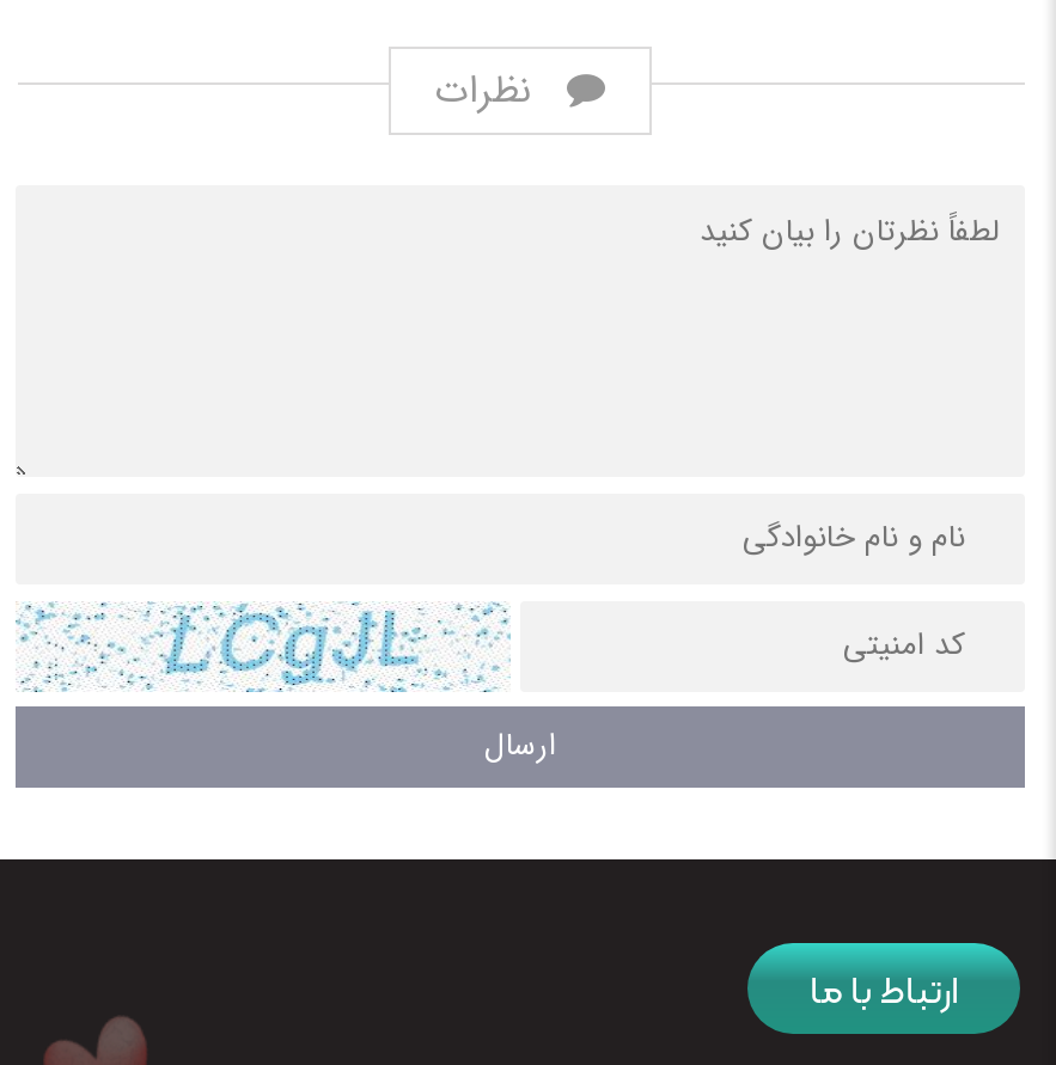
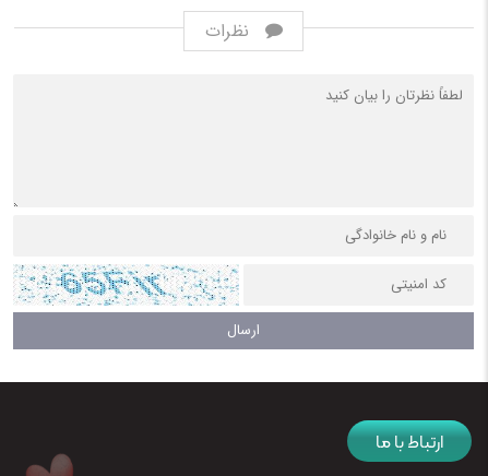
[20,601,501,692] [image] -> [16,264,239,306] [image]

